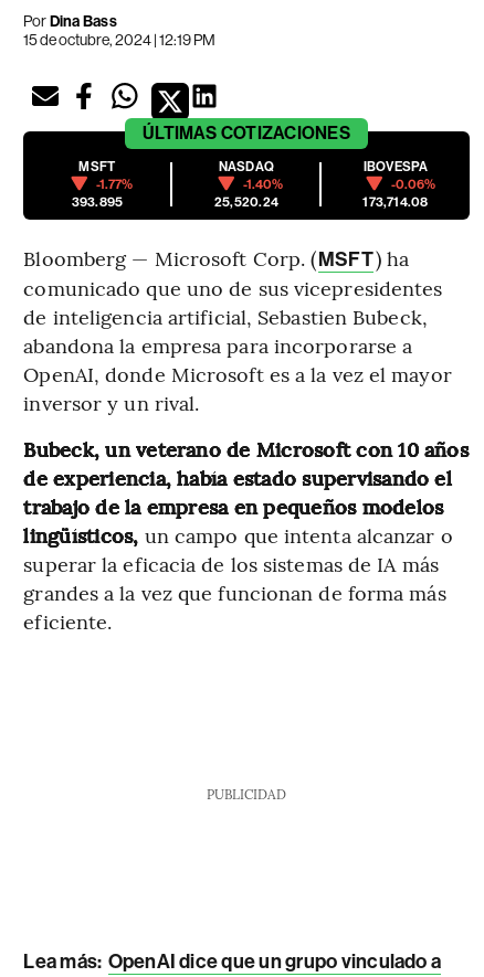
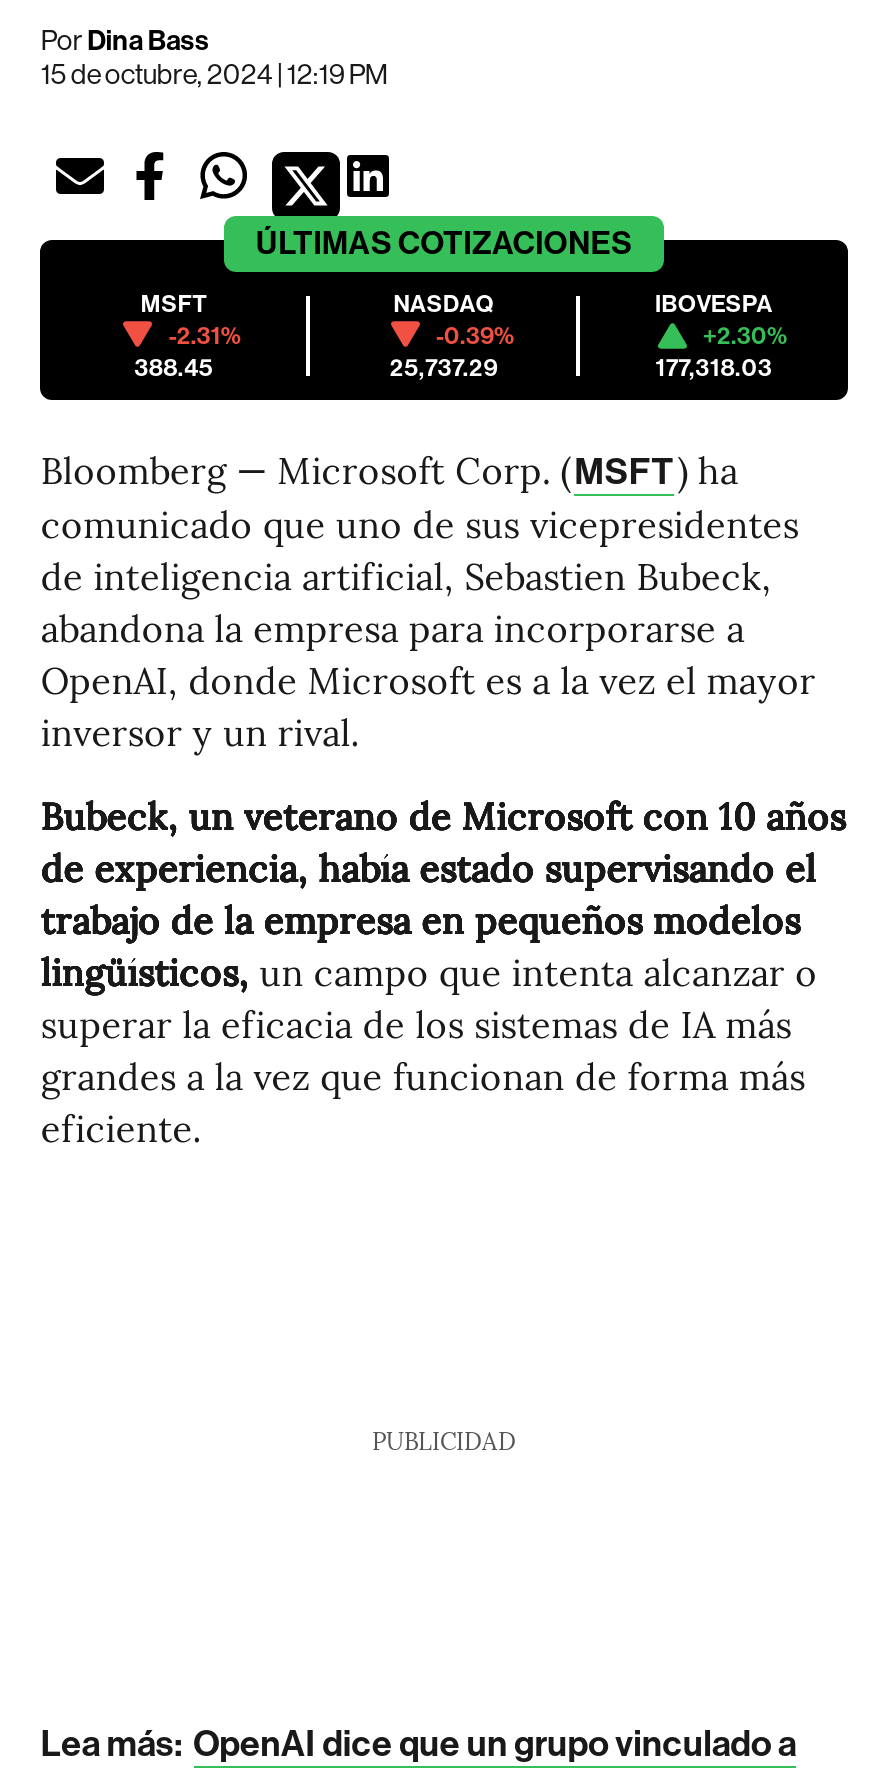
[96,176,132,192] -1.77% -> [169,322,241,350] -2.31%
[244,176,283,192] -1.40% -> [436,322,514,350] -0.39%
[391,176,435,192] -0.06% -> [703,322,787,350] +2.30%
[71,194,123,210] 393.895 -> [134,354,213,382] 388.45
[214,194,278,210] 25,520.24 -> [390,354,498,382] 25,737.29
[363,194,428,210] 173,714.08 -> [656,354,772,382] 177,318.03

